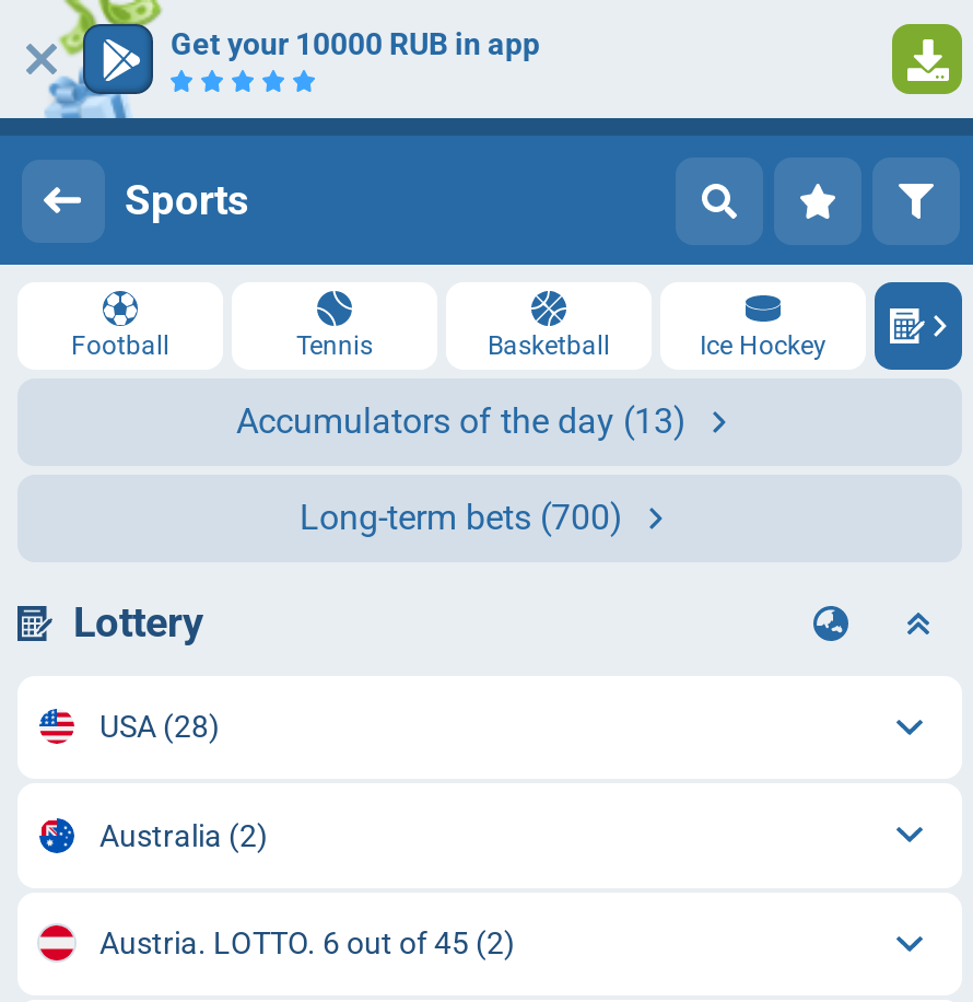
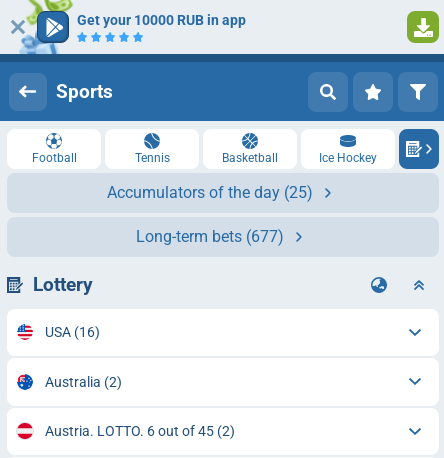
[236,400,687,442] Accumulators of the day (13) -> [107,183,313,202] Accumulators of the day (25)
[300,497,623,538] Long-term bets (700) -> [136,227,284,246] Long-term bets (677)
[99,709,220,744] USA (28) -> [44,324,99,340] USA (16)

